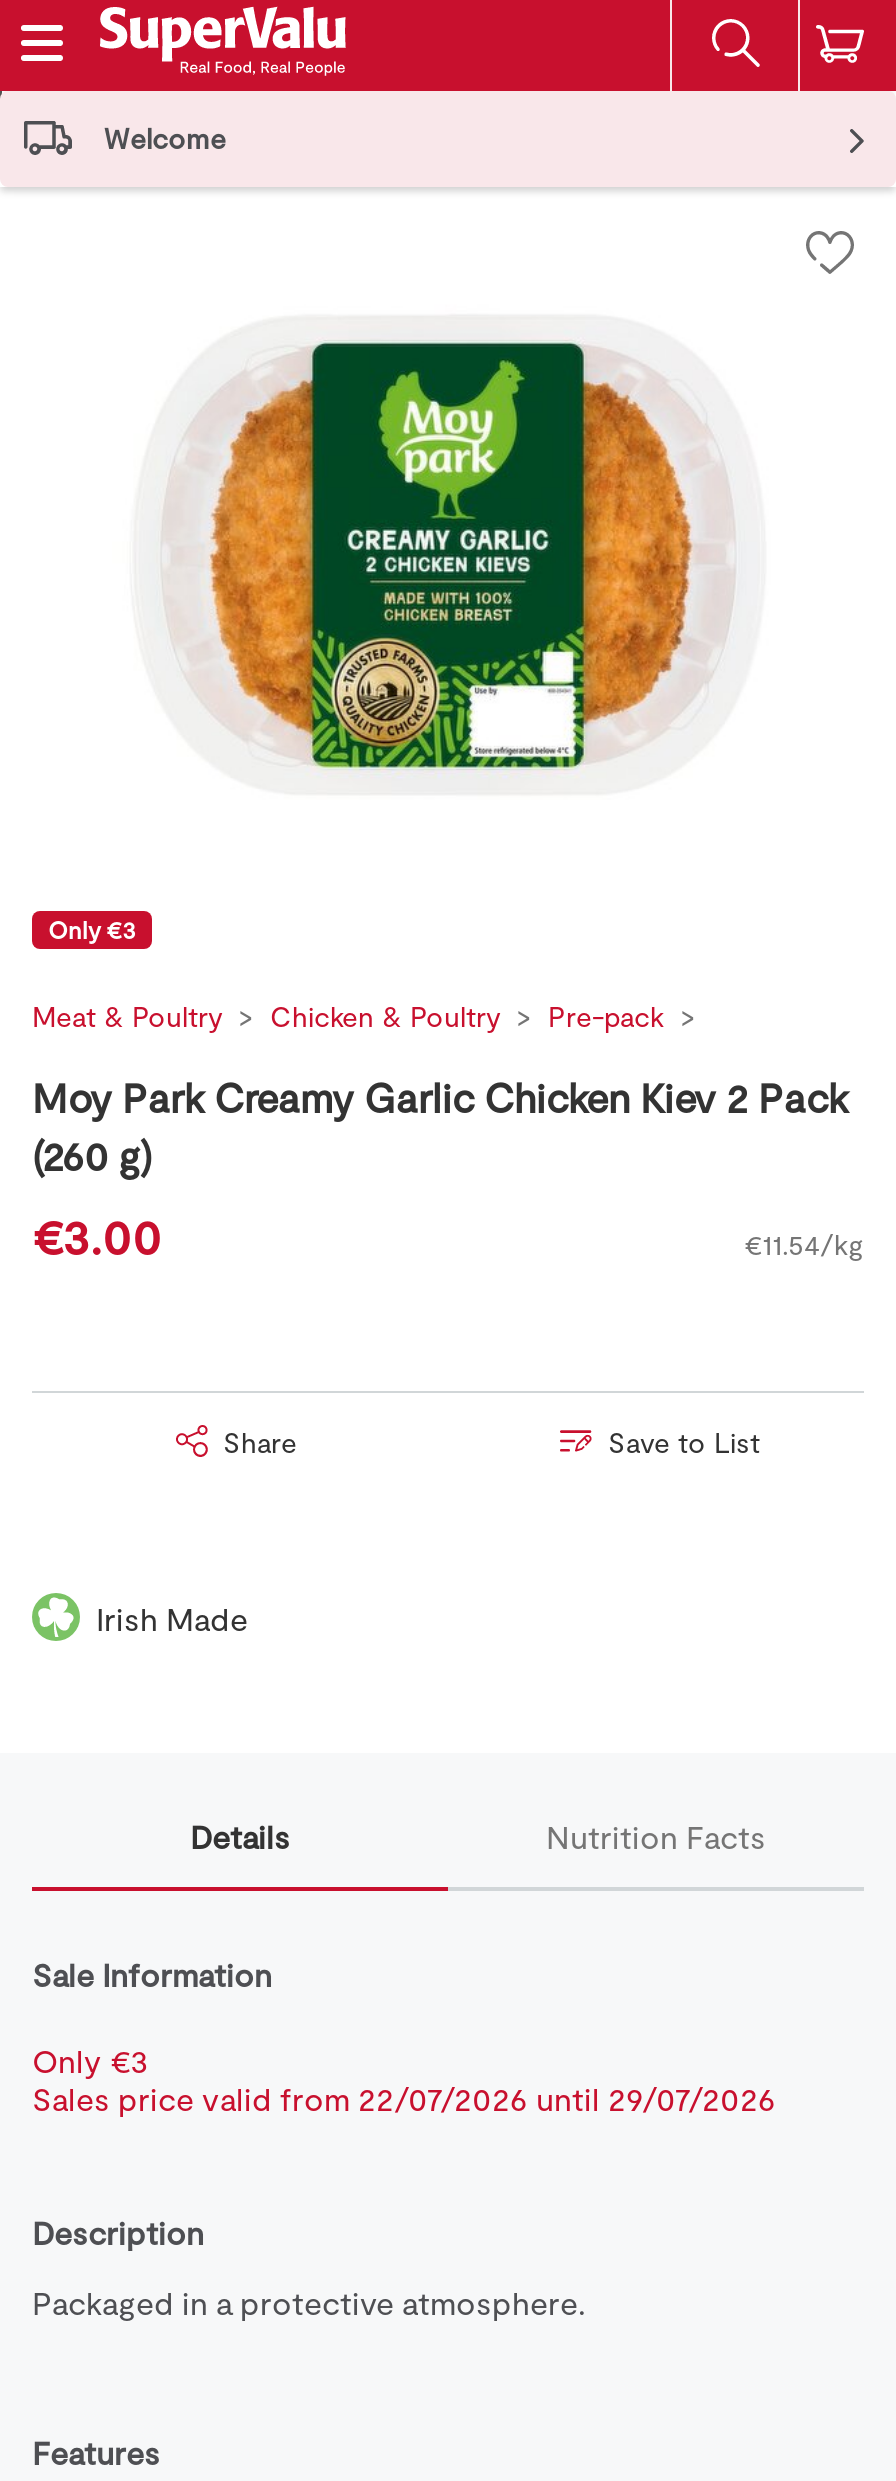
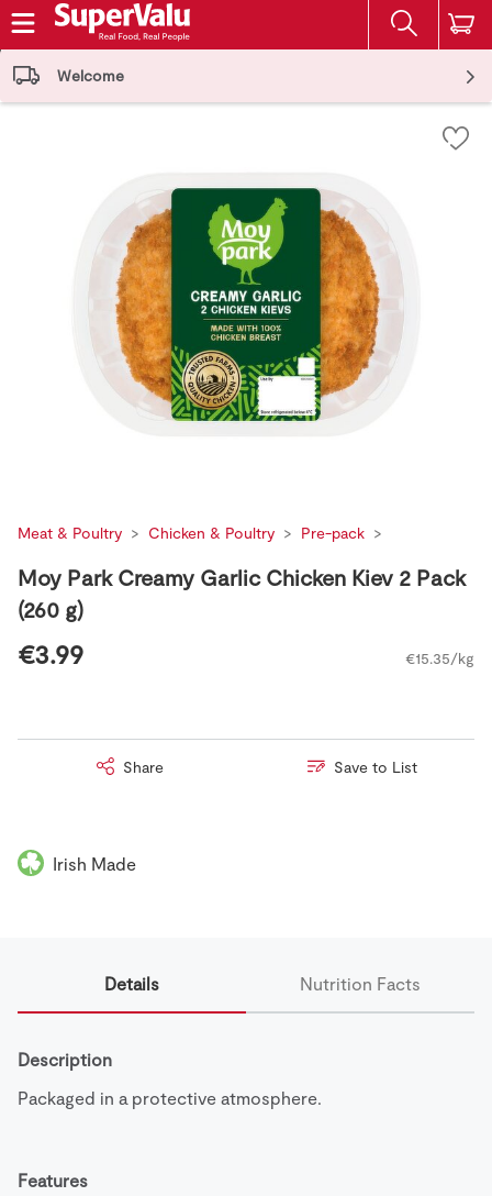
[48,915,136,943] Only €3 -> none
[32,1207,864,1265] €3.00 | €11.54/kg -> [18,638,474,670] €3.99 | €15.35/kg
[32,1955,776,2117] Sale Information | Only €3 | Sales price valid from 22/07/2026 until 29/07/2026 -> none

